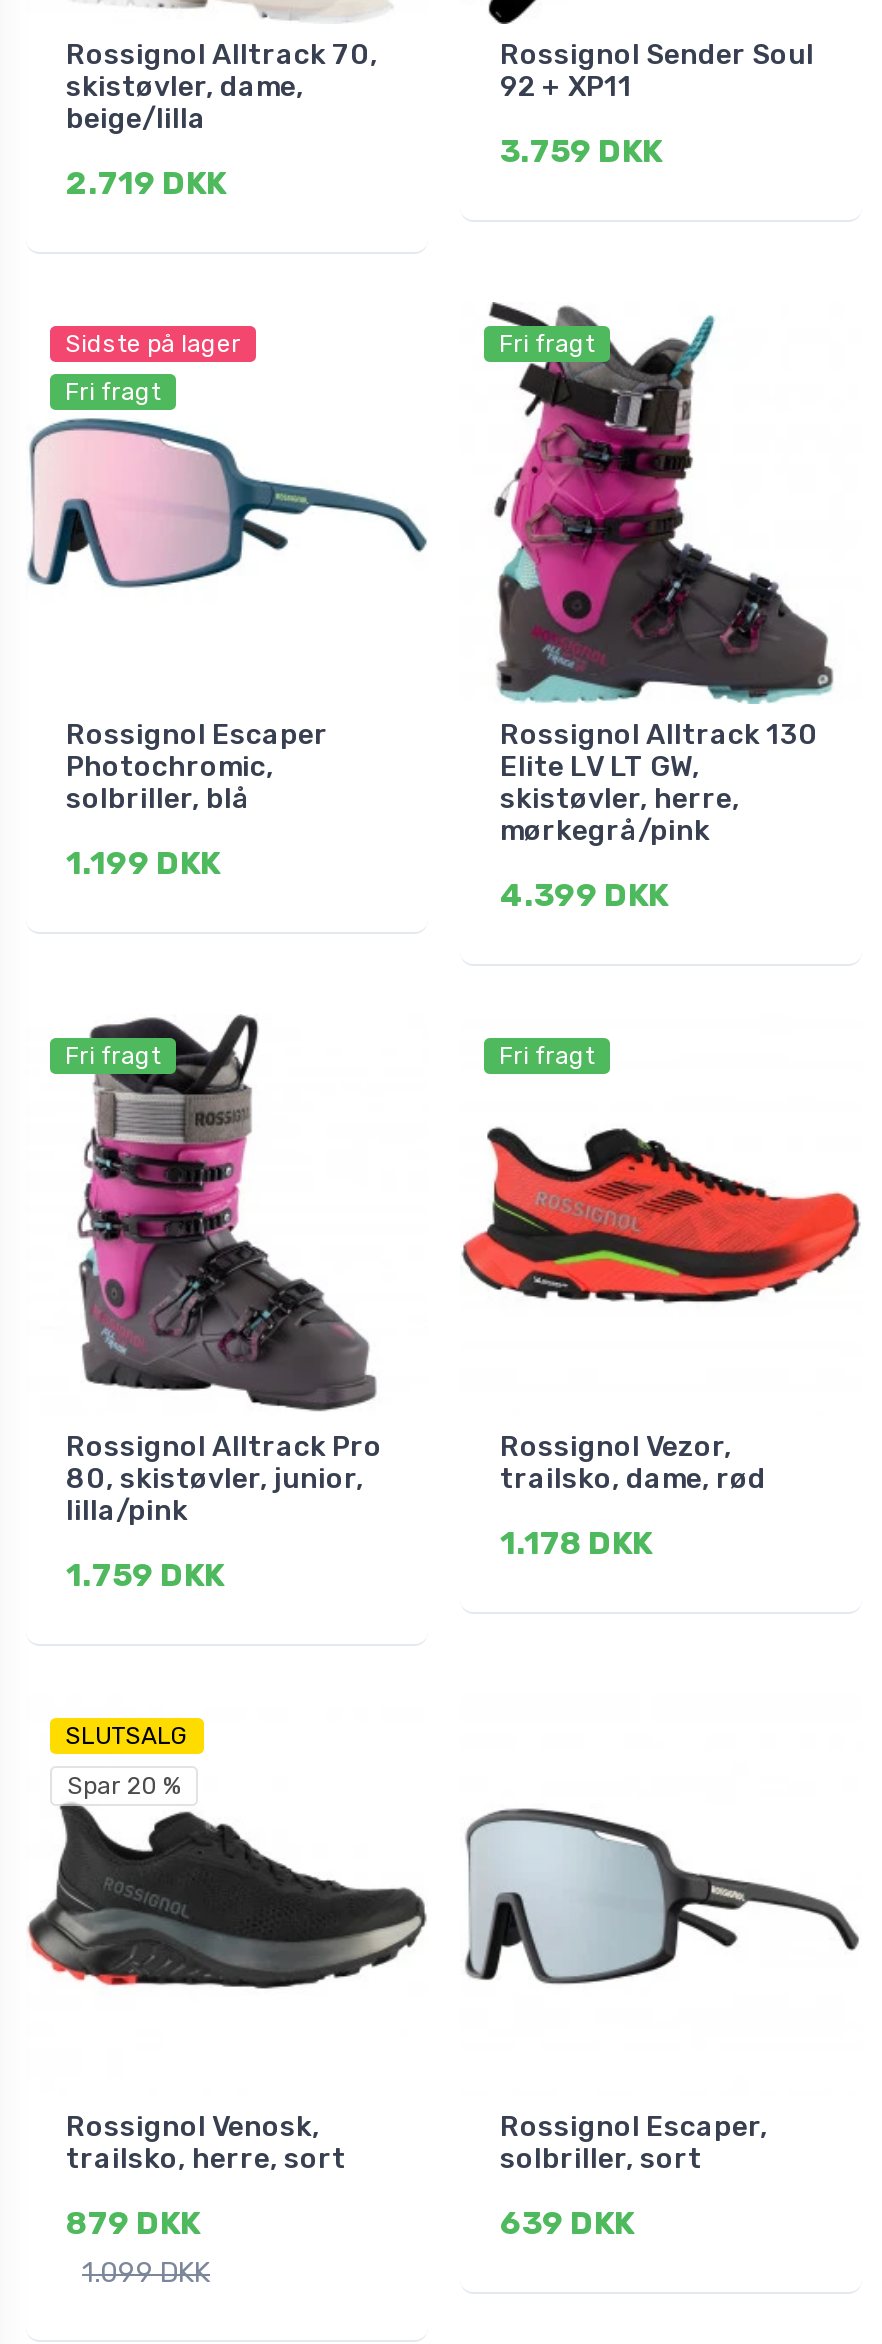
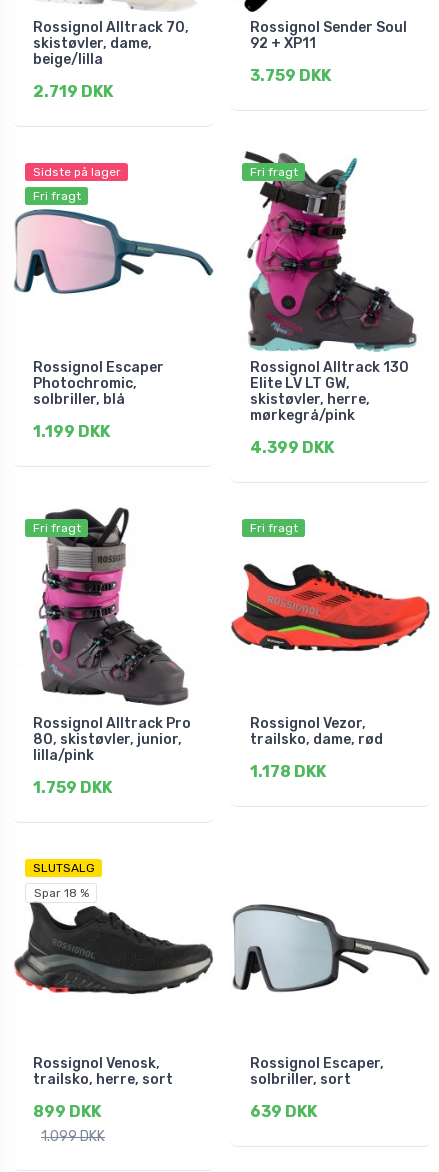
[67,1773,181,1801] Spar 20 % -> [33,886,88,900] Spar 18 %
[66,2205,200,2243] 879 DKK -> [33,1102,101,1121] 899 DKK

